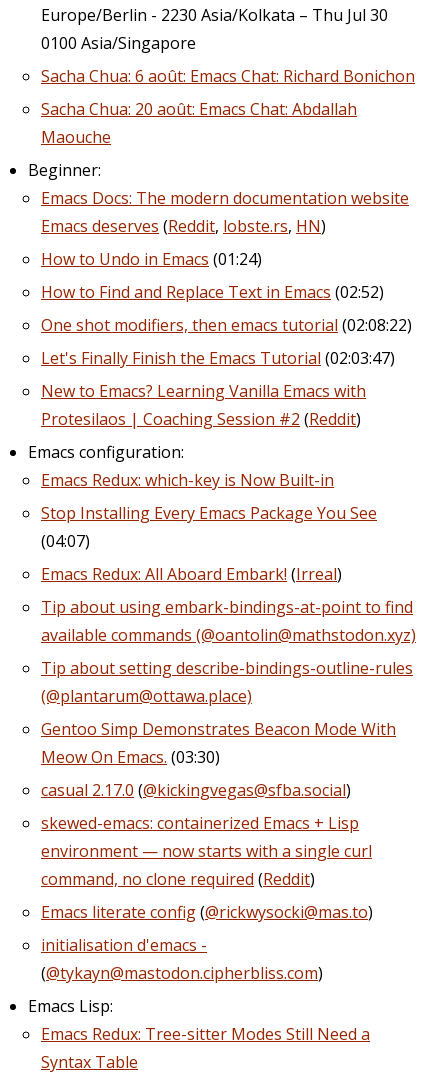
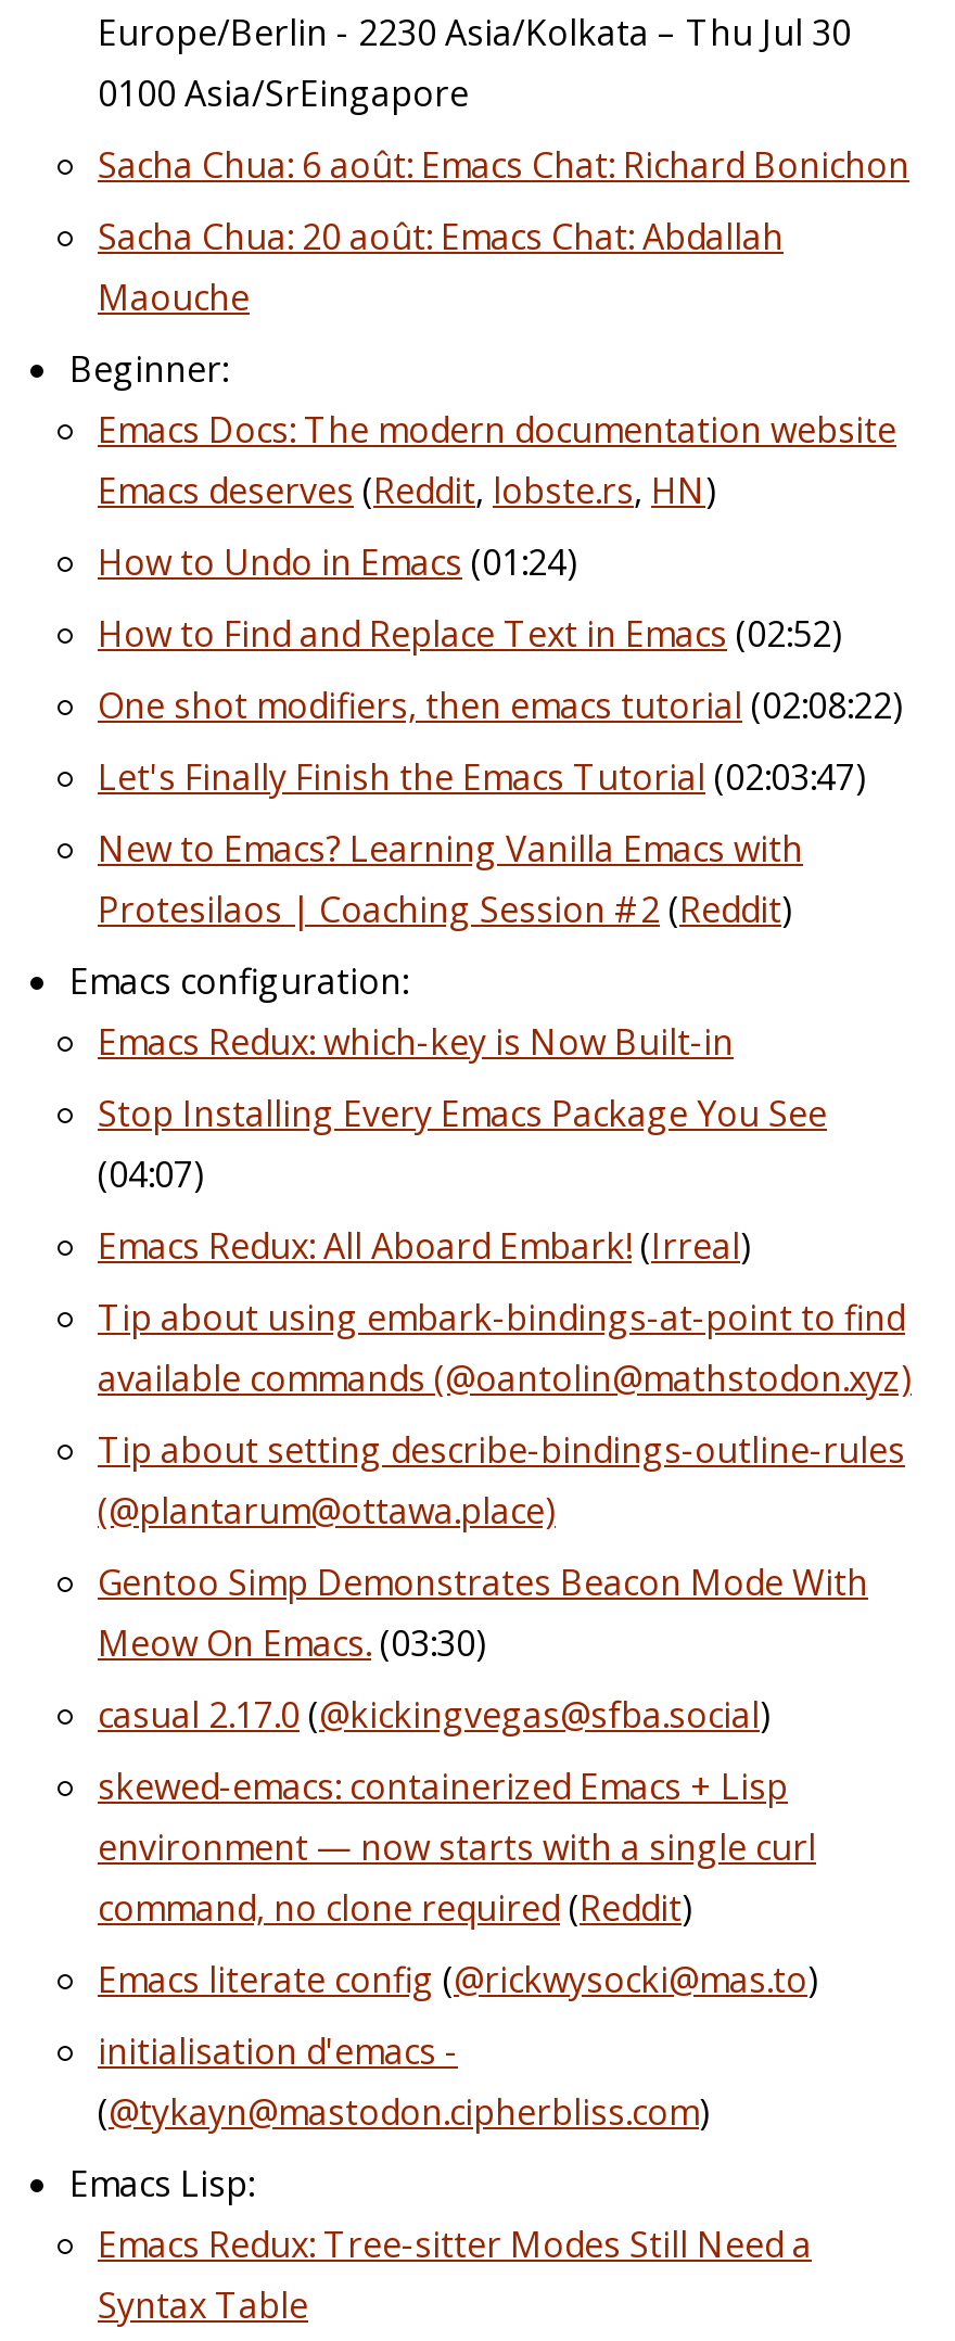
[41,32,196,54] 0100 Asia/Singapore -> [98,70,469,118] 0100 Asia/SrEingapore

